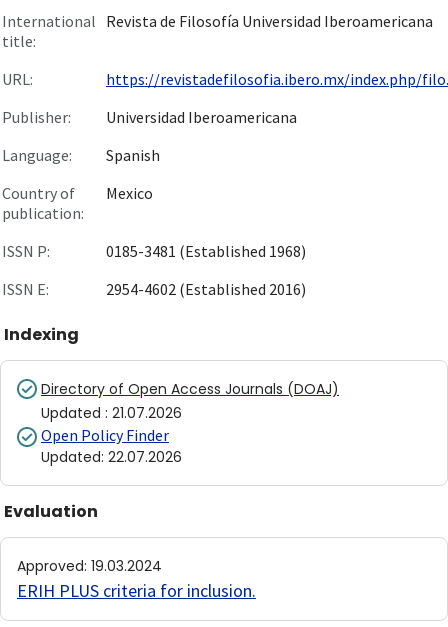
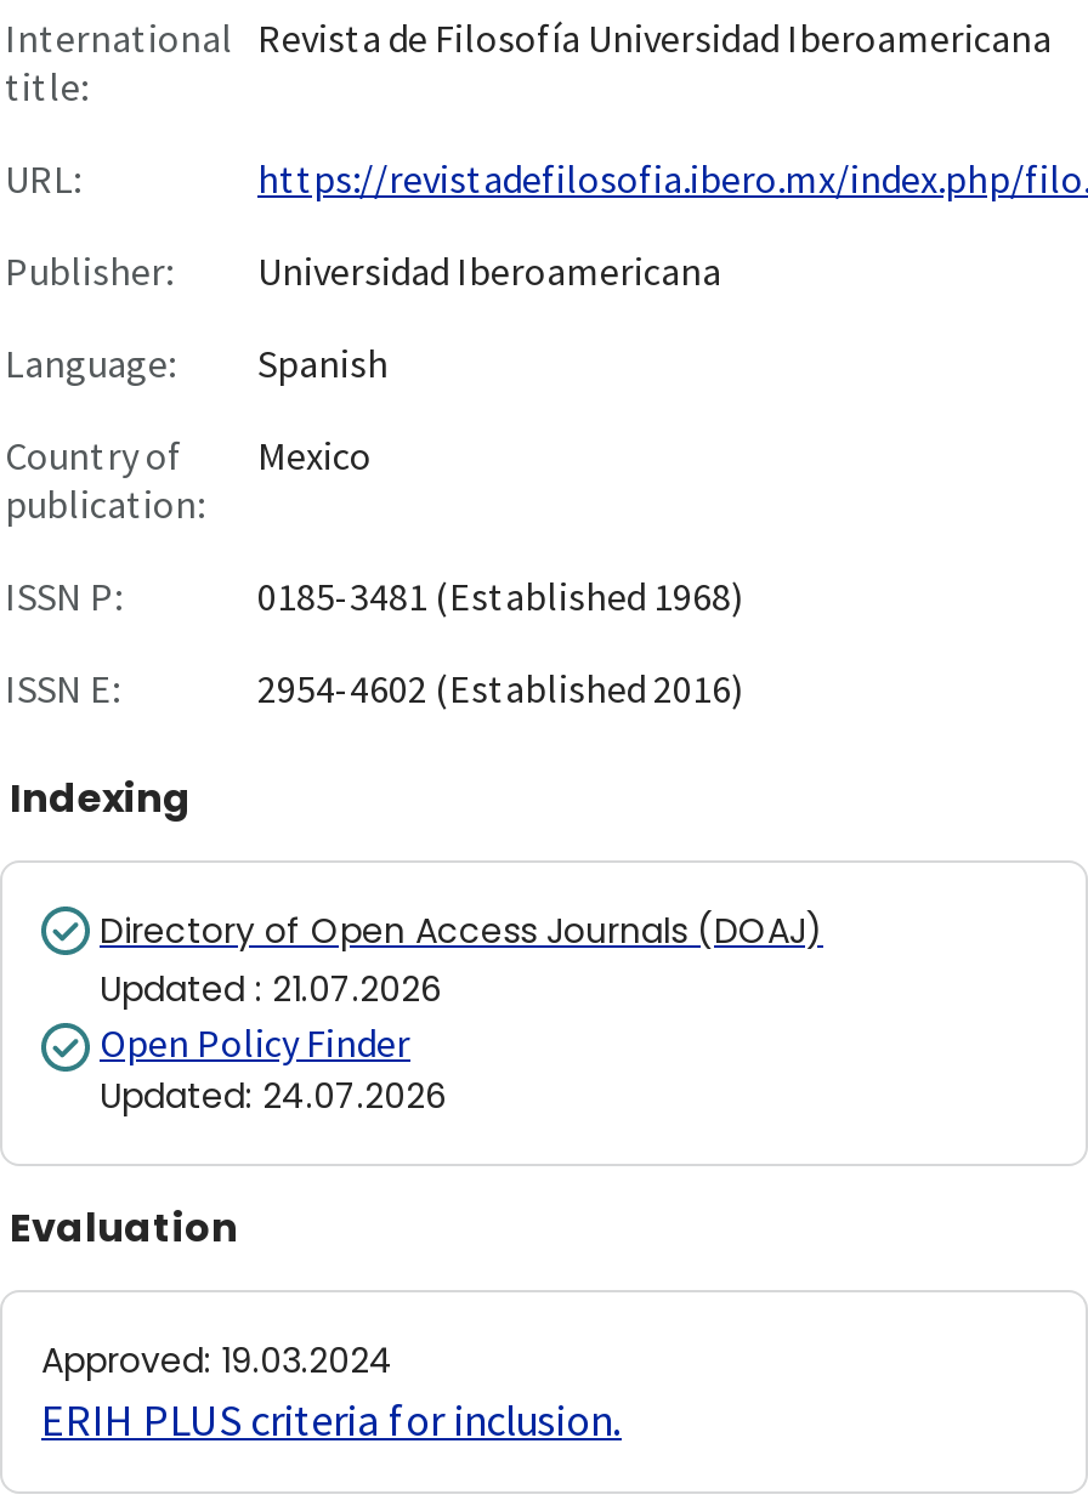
[41,447,182,467] Updated: 22.07.2026 -> [100,1072,447,1121] Updated: 24.07.2026

